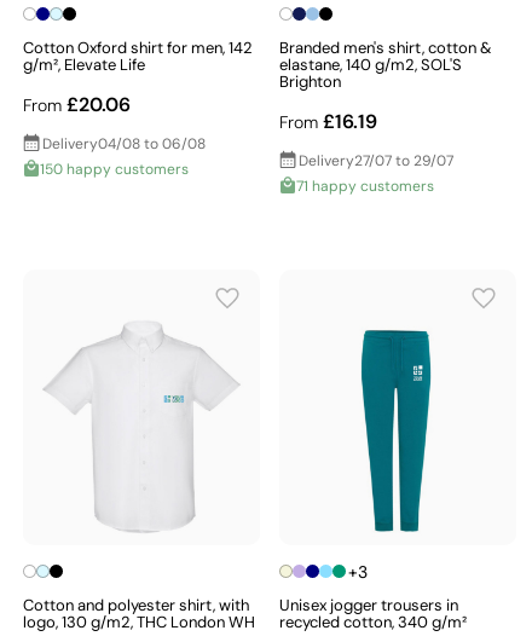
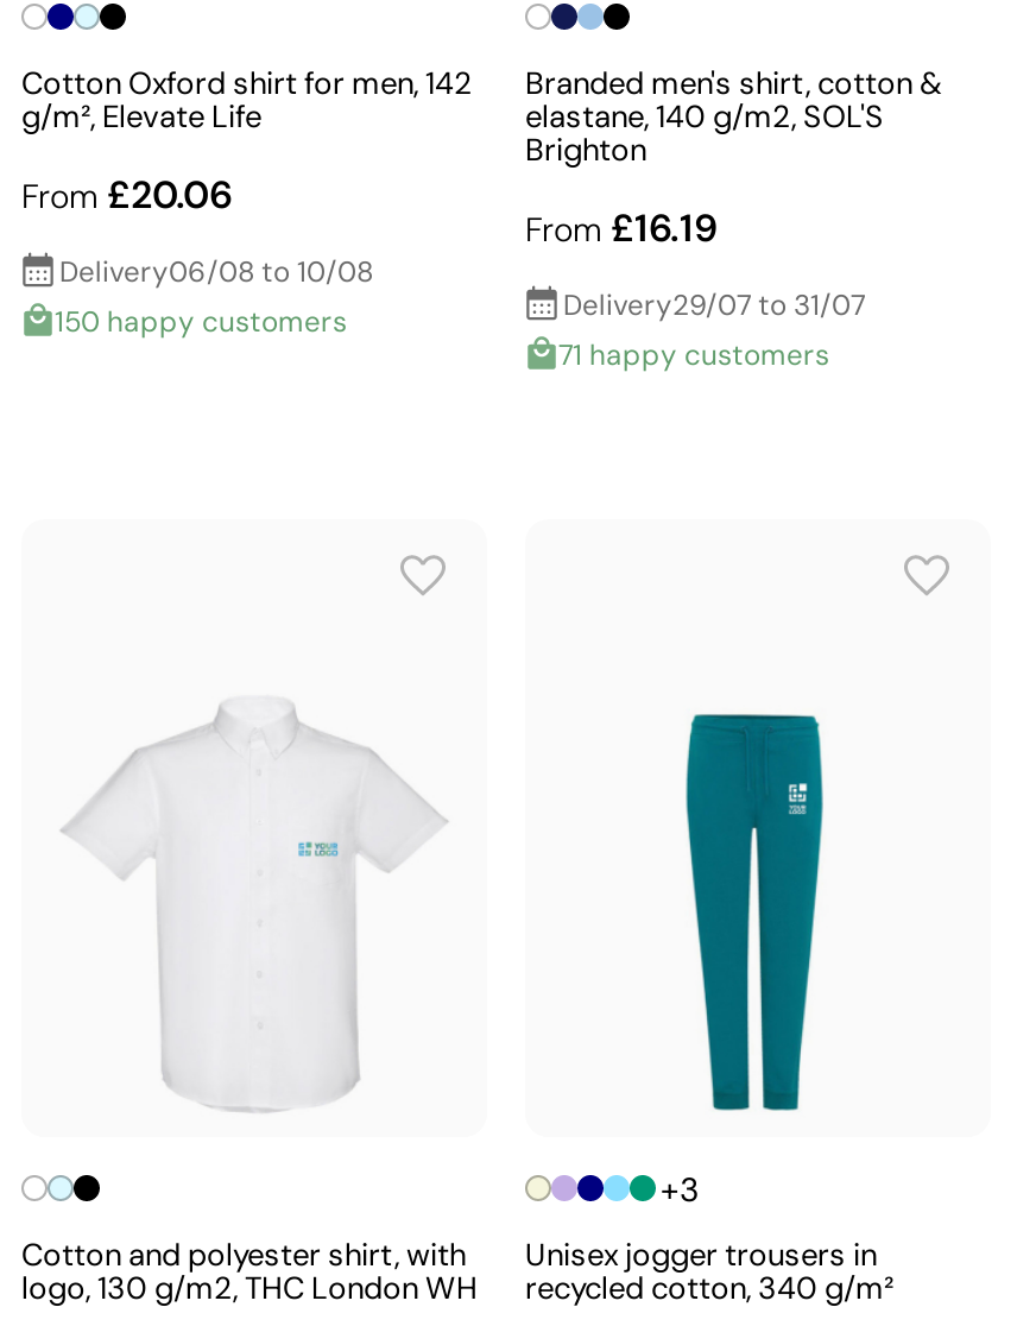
[42,134,206,154] Delivery04/08 to 06/08 -> [59,253,373,291] Delivery06/08 to 10/08
[299,151,453,170] Delivery27/07 to 29/07 -> [563,286,865,324] Delivery29/07 to 31/07

